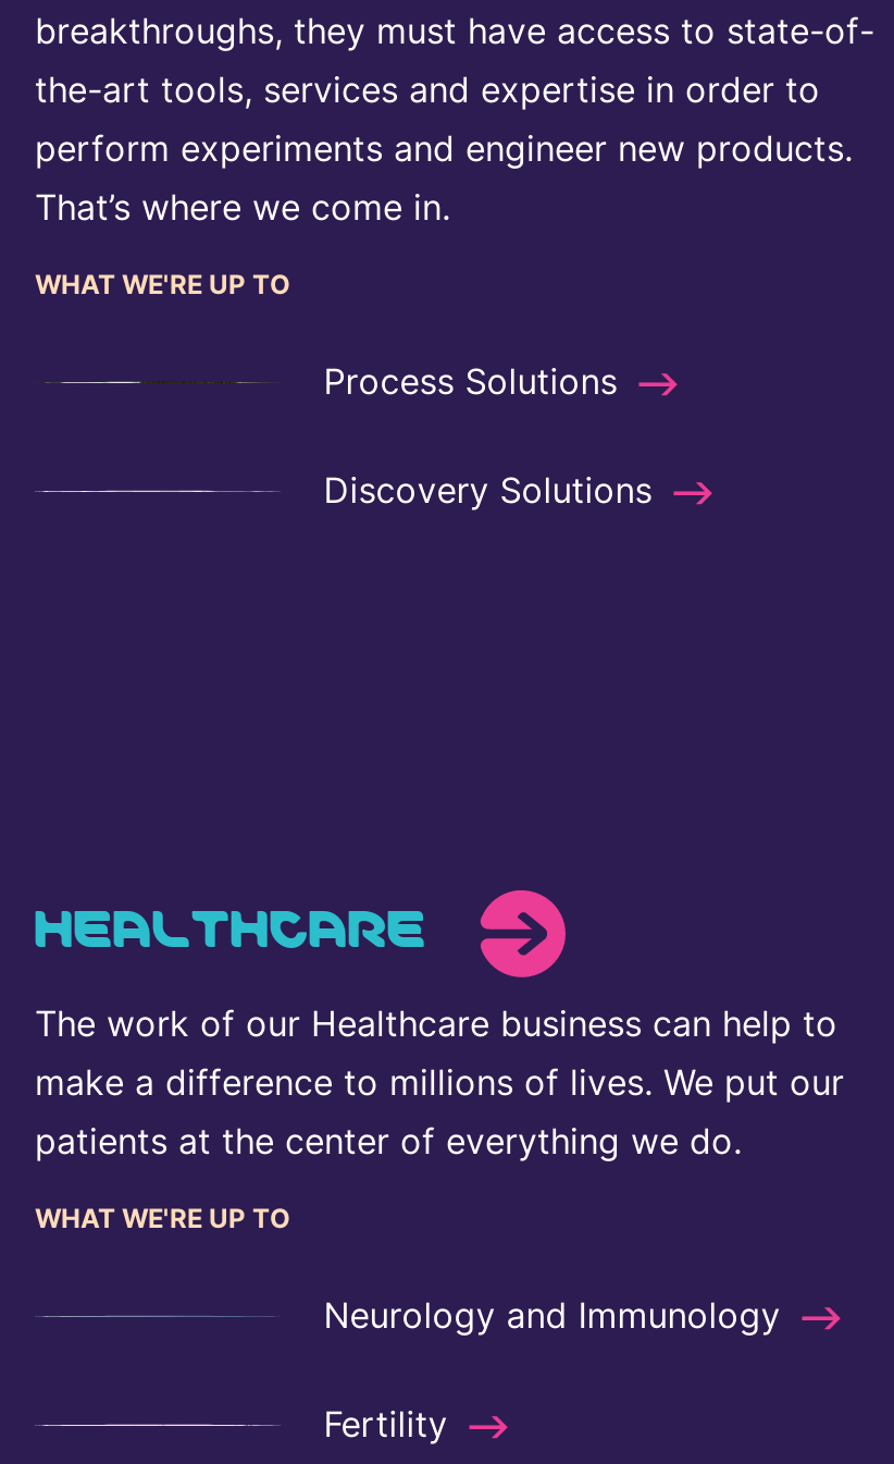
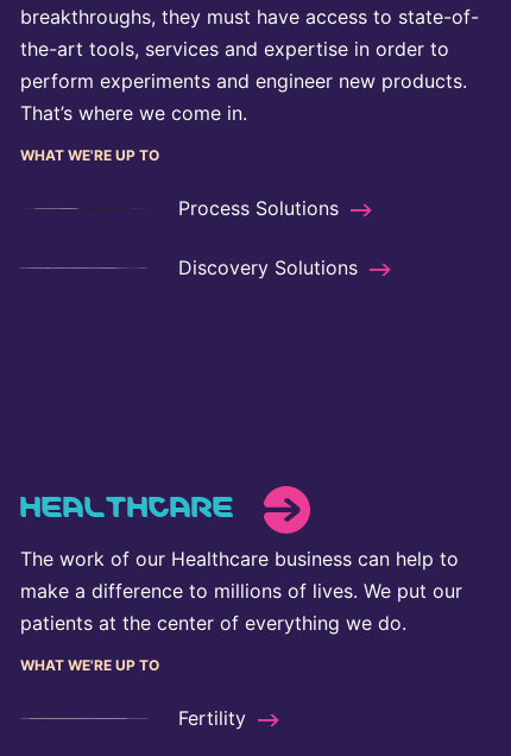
[323,1293,791,1336] Neurology and Immunology -> none

